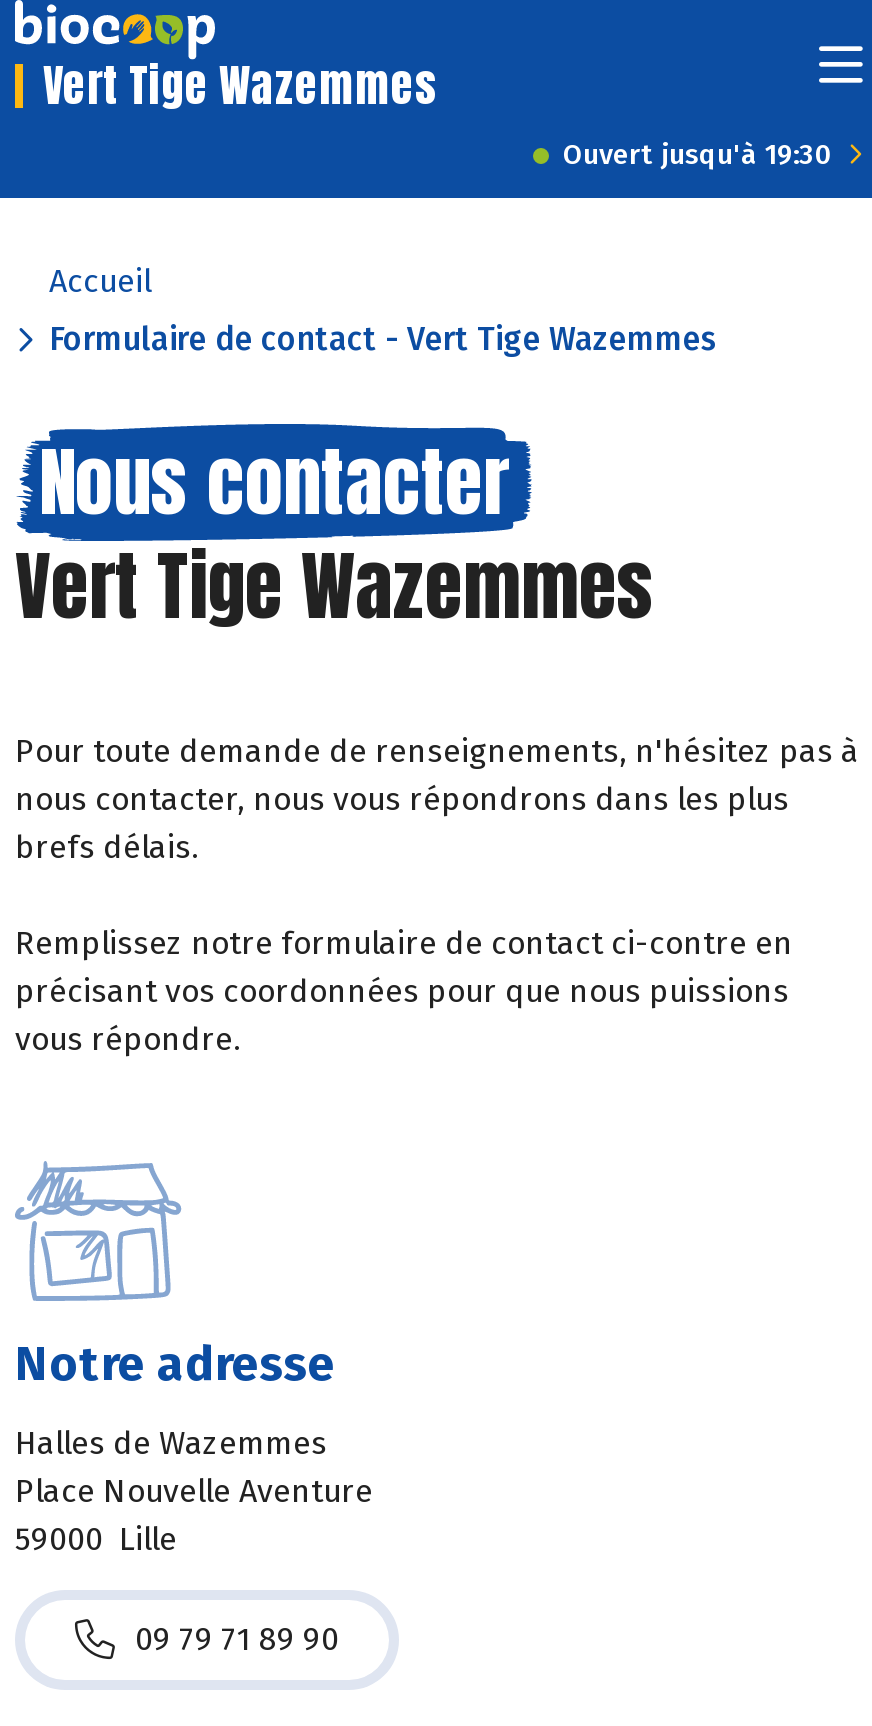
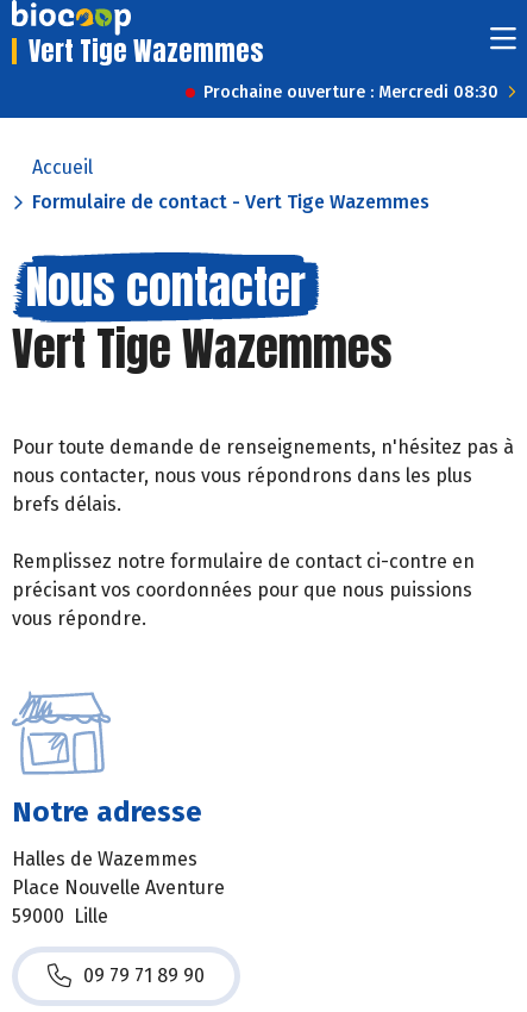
[563,138,833,172] Ouvert jusqu'à 19:30 -> [203,82,498,102] Prochaine ouverture : Mercredi 08:30

